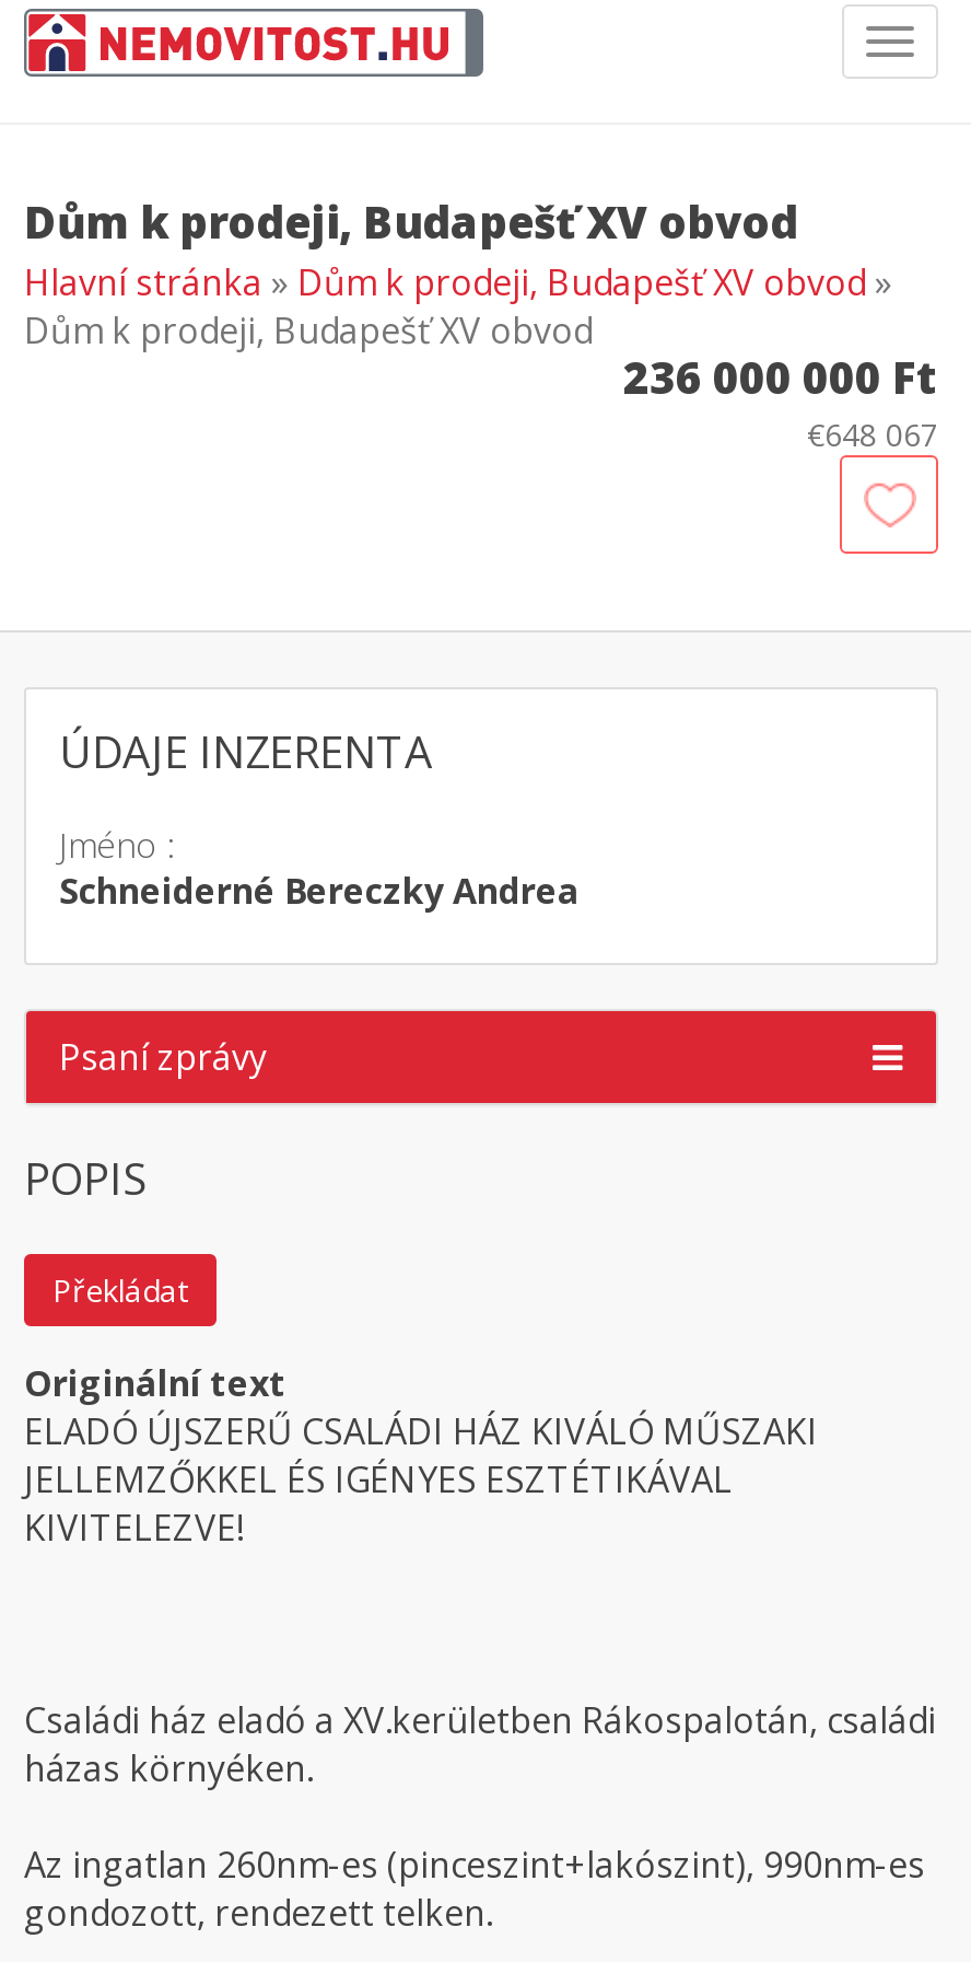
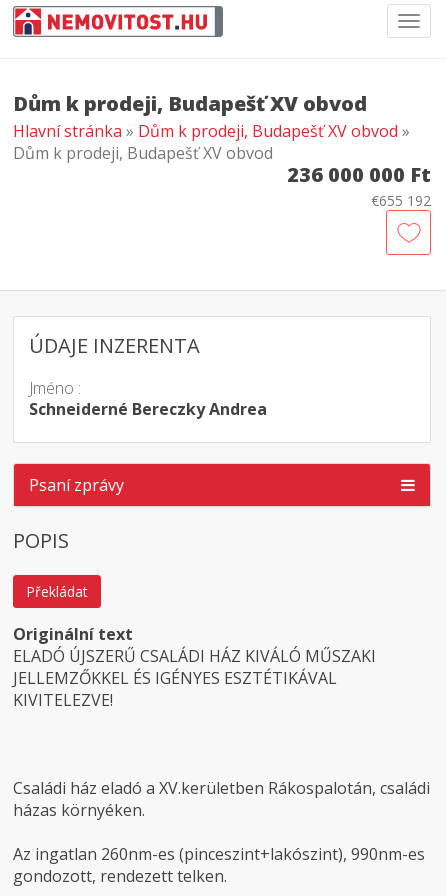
[807,414,938,455] €648 067 -> [371,191,431,210] €655 192

